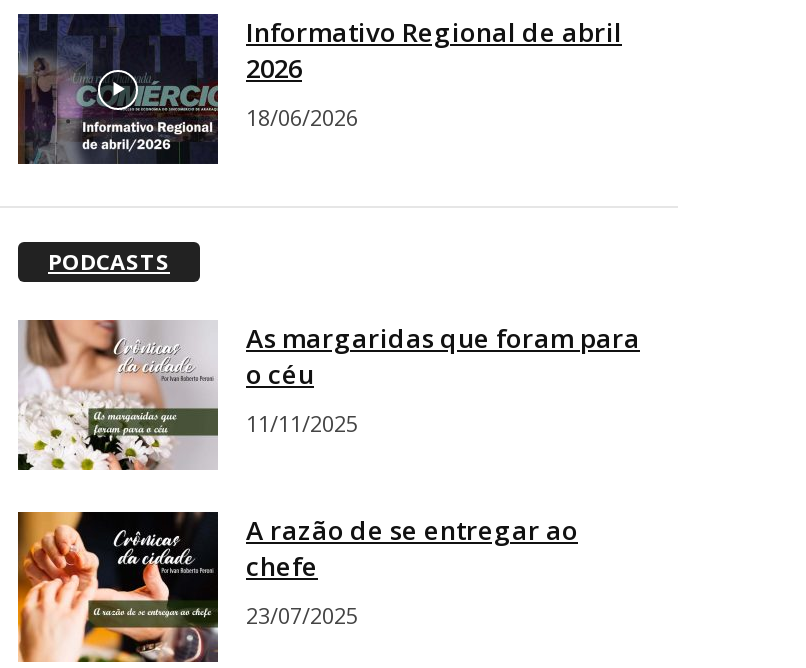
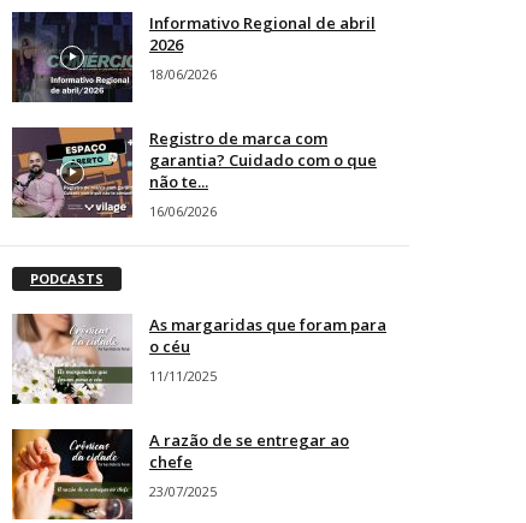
none -> [12,126,377,220] [image] | Registro de marca com | garantia? Cuidado com o que | não te... | 16/06/2026

